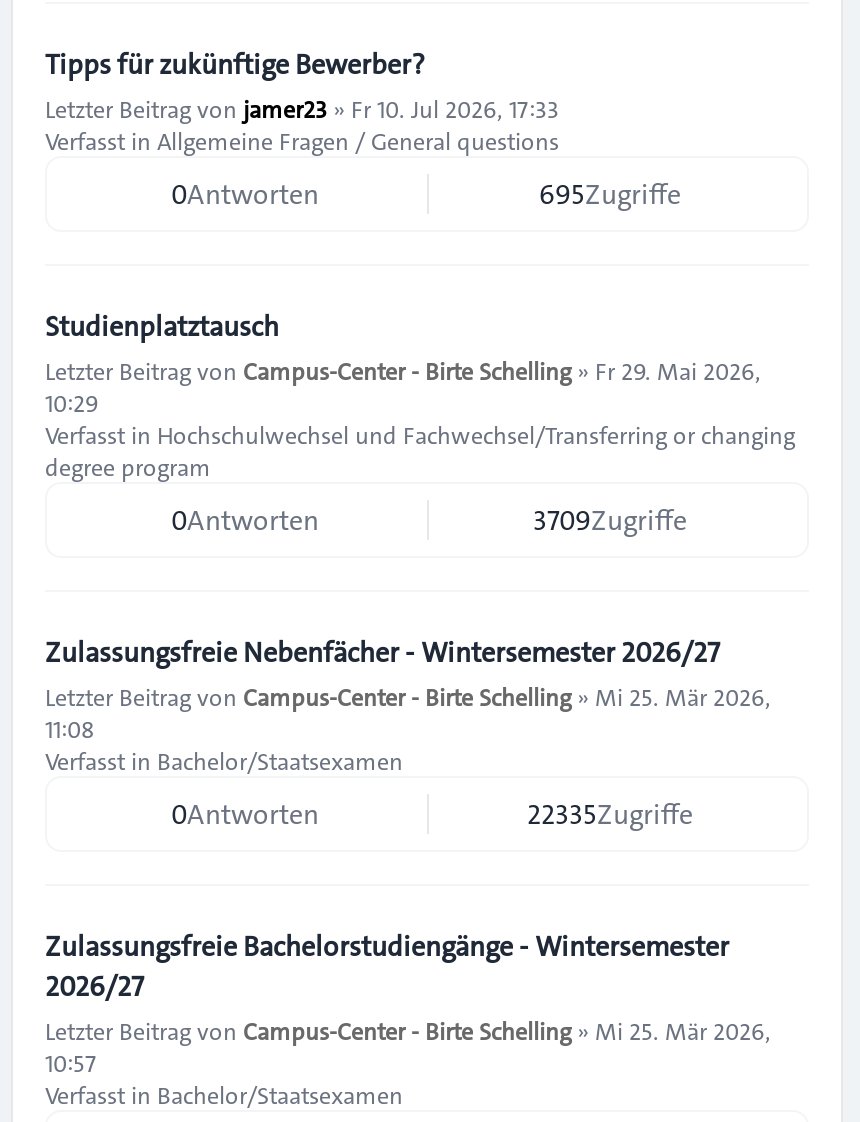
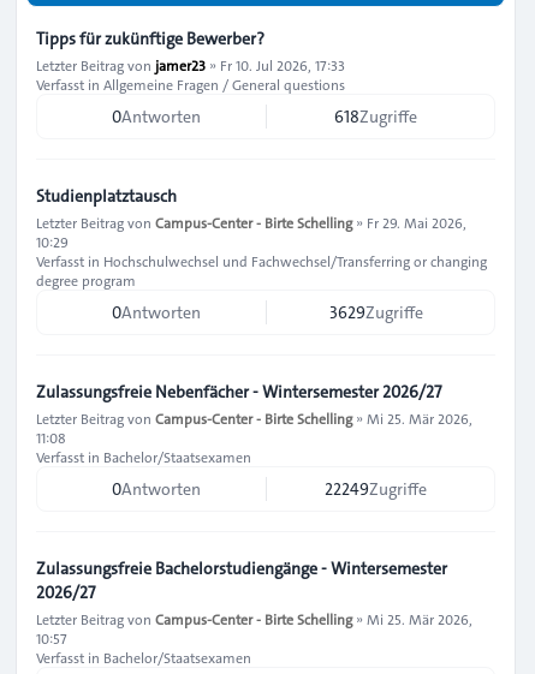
[539,174,681,214] 695Zugriffe -> [334,105,417,129] 618Zugriffe
[533,500,687,540] 3709Zugriffe -> [329,300,423,324] 3629Zugriffe
[527,794,693,834] 22335Zugriffe -> [325,477,427,501] 22249Zugriffe

